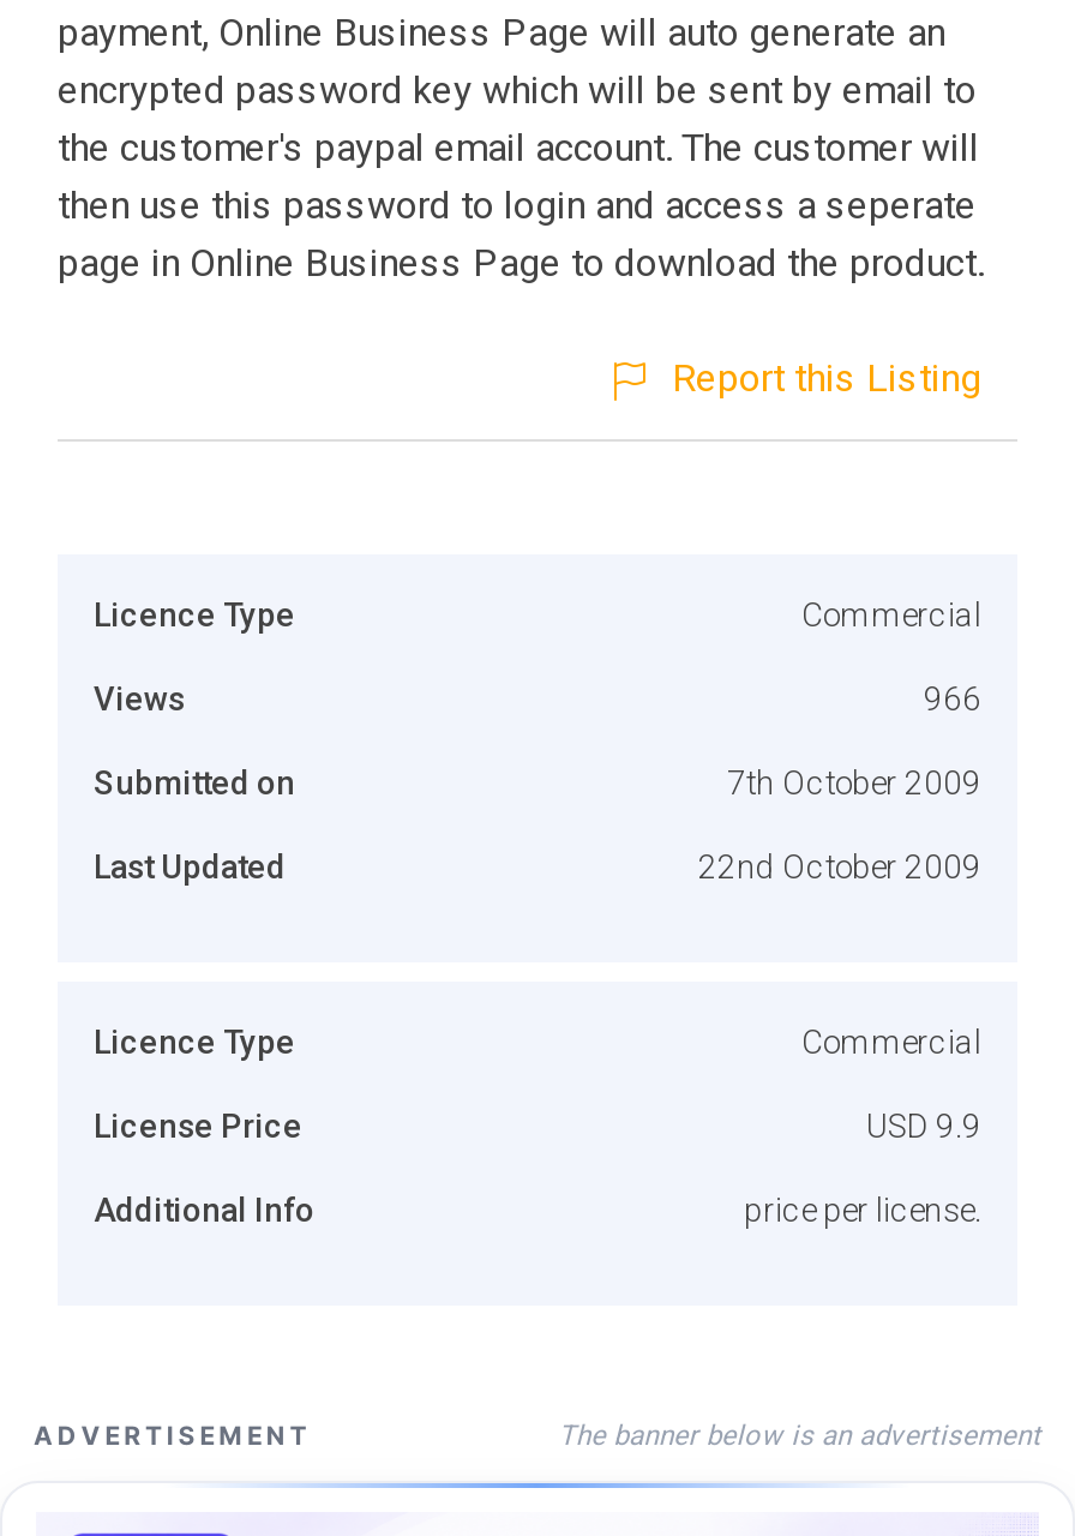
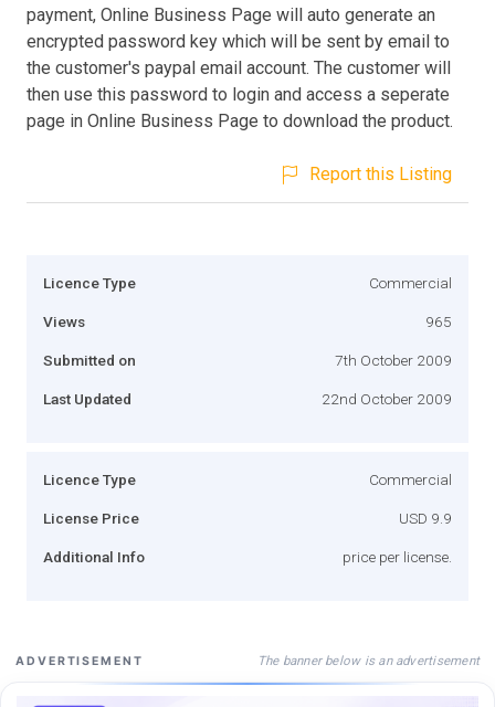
[924,679,981,717] 966 -> [425,312,452,330] 965

